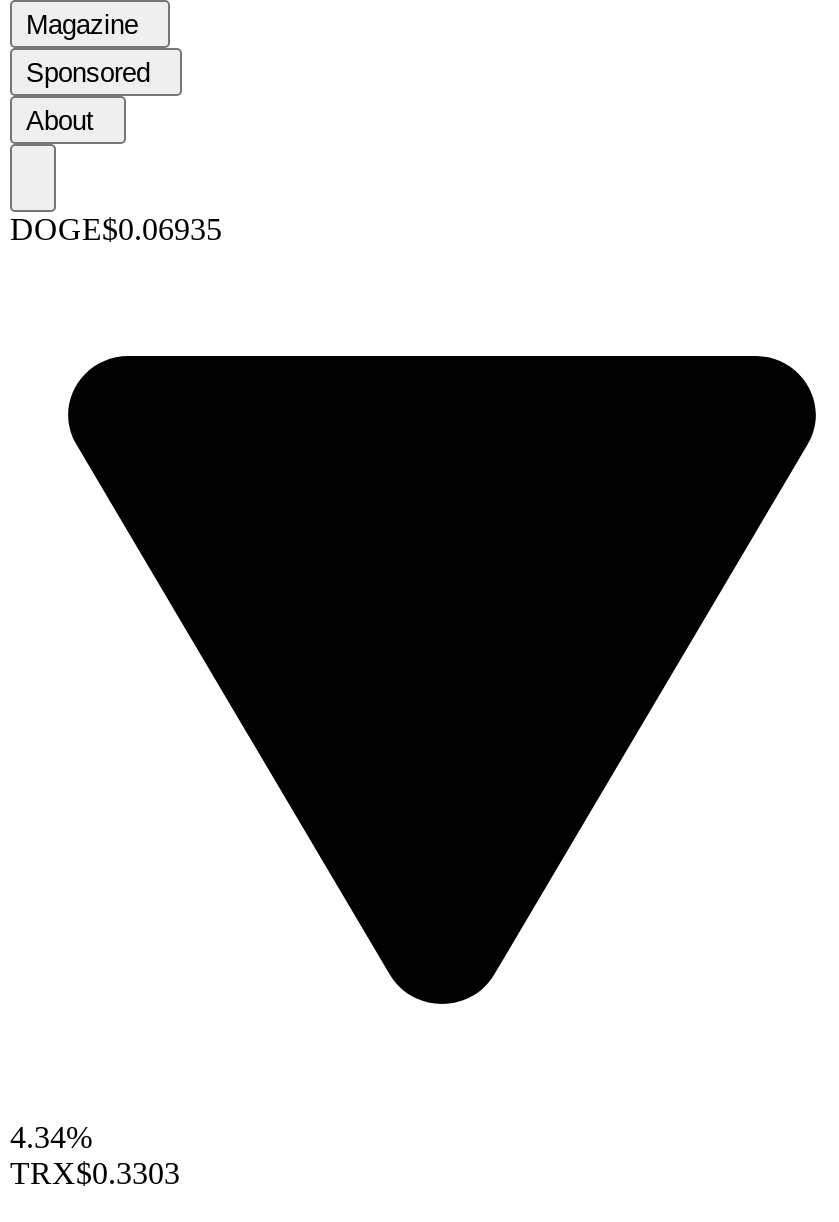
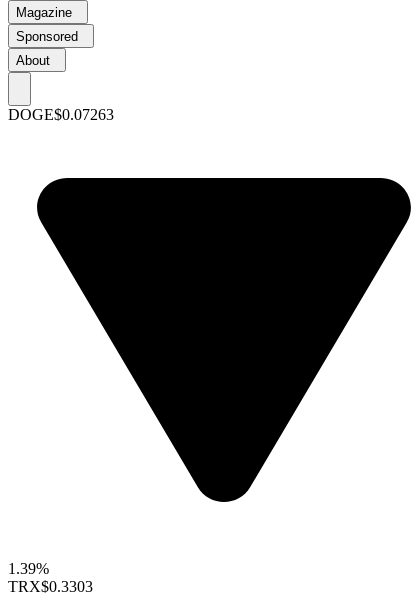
[10,212,222,246] DOGE$0.06935 -> [8,106,114,123] DOGE$0.07263
[10,1120,92,1154] 4.34% -> [8,560,49,577] 1.39%

